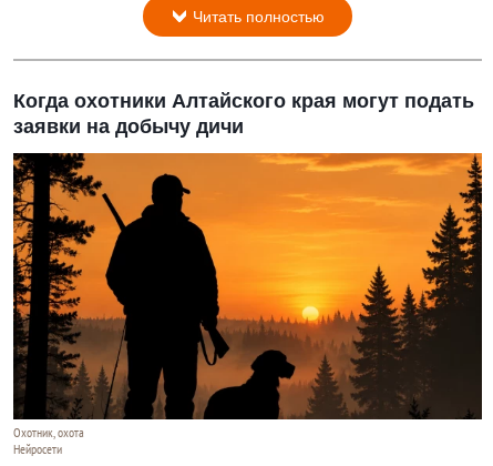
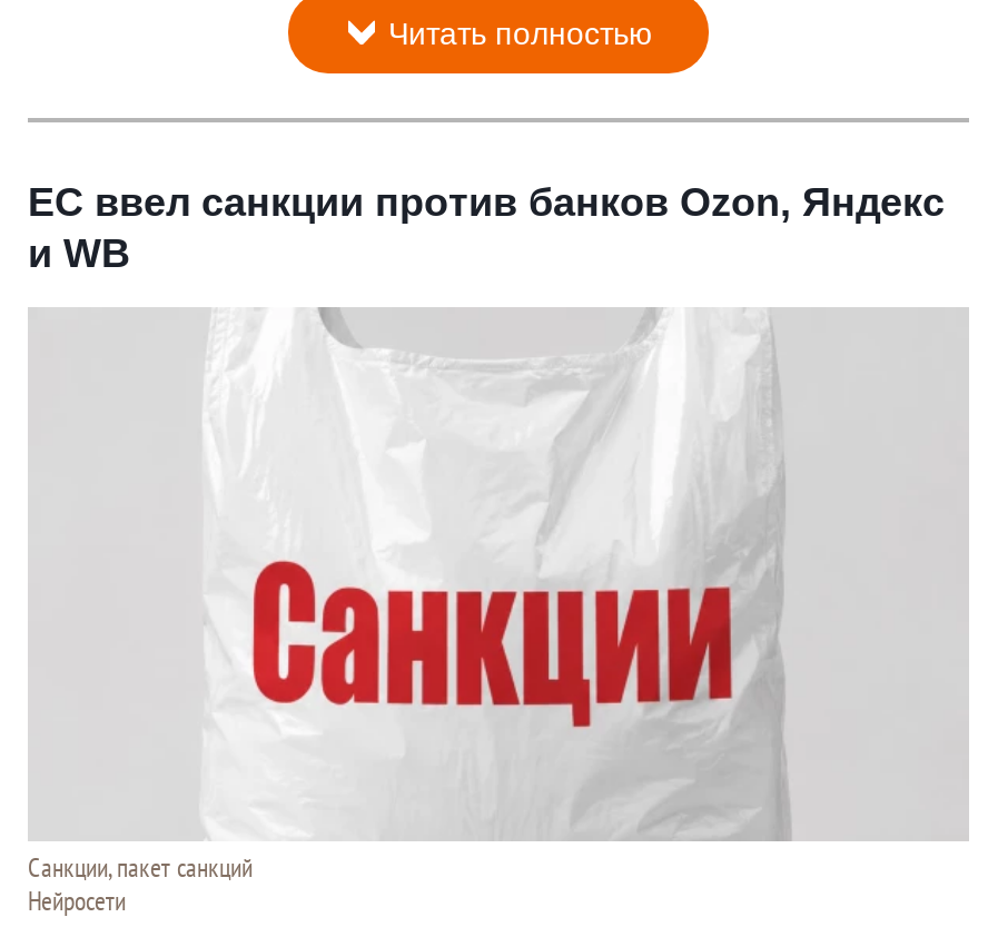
[13,90,474,138] Когда охотники Алтайского края могут подать | заявки на добычу дичи -> [28,181,945,277] ЕС ввел санкции против банков Ozon, Яндекс | и WB
[12,152,483,441] [image] | Охотник, охота -> [28,307,969,884] [image] | Санкции, пакет санкций

